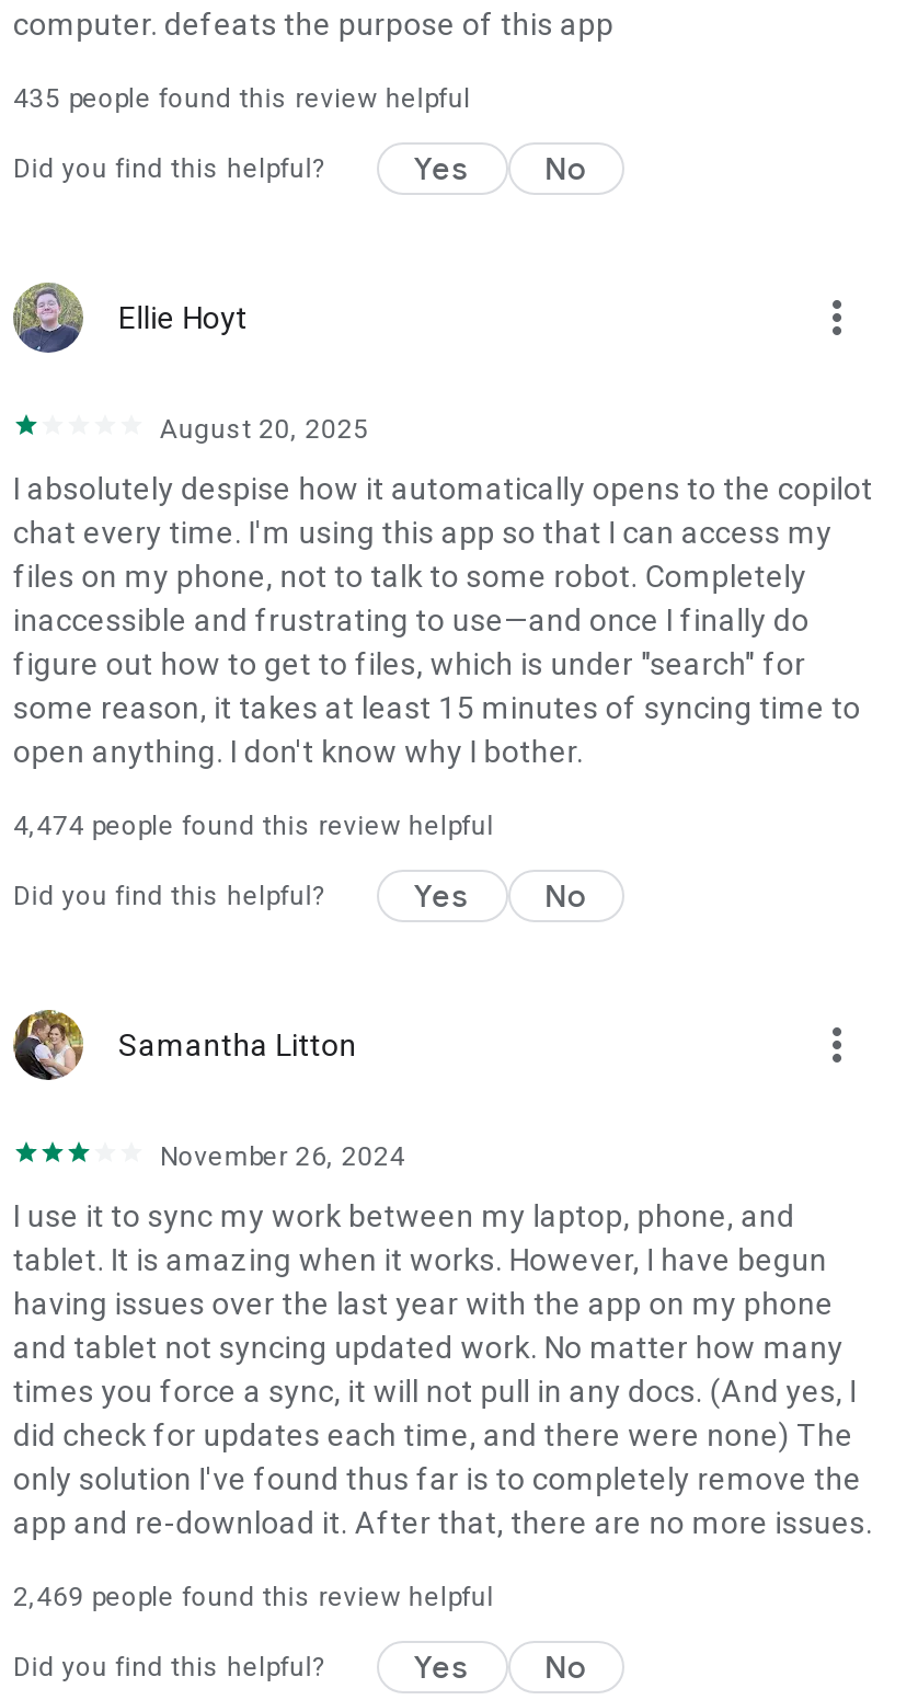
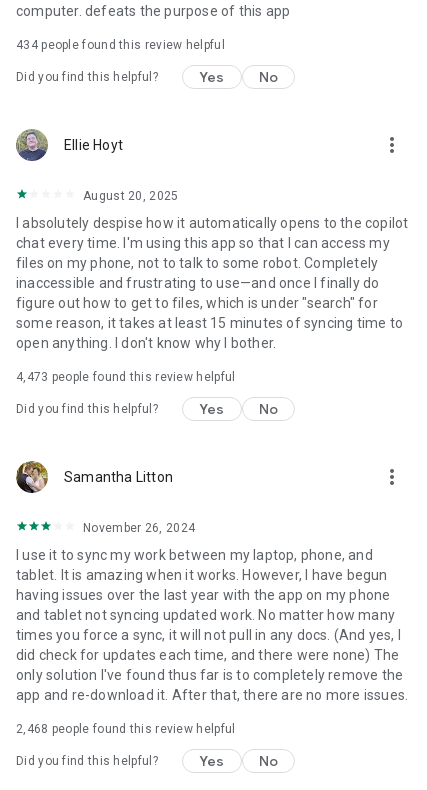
[13,83,471,114] 435 people found this review helpful -> [16,38,225,52] 434 people found this review helpful
[13,811,494,841] 4,474 people found this review helpful -> [16,370,235,384] 4,473 people found this review helpful
[13,1582,494,1612] 2,469 people found this review helpful -> [16,722,235,736] 2,468 people found this review helpful

